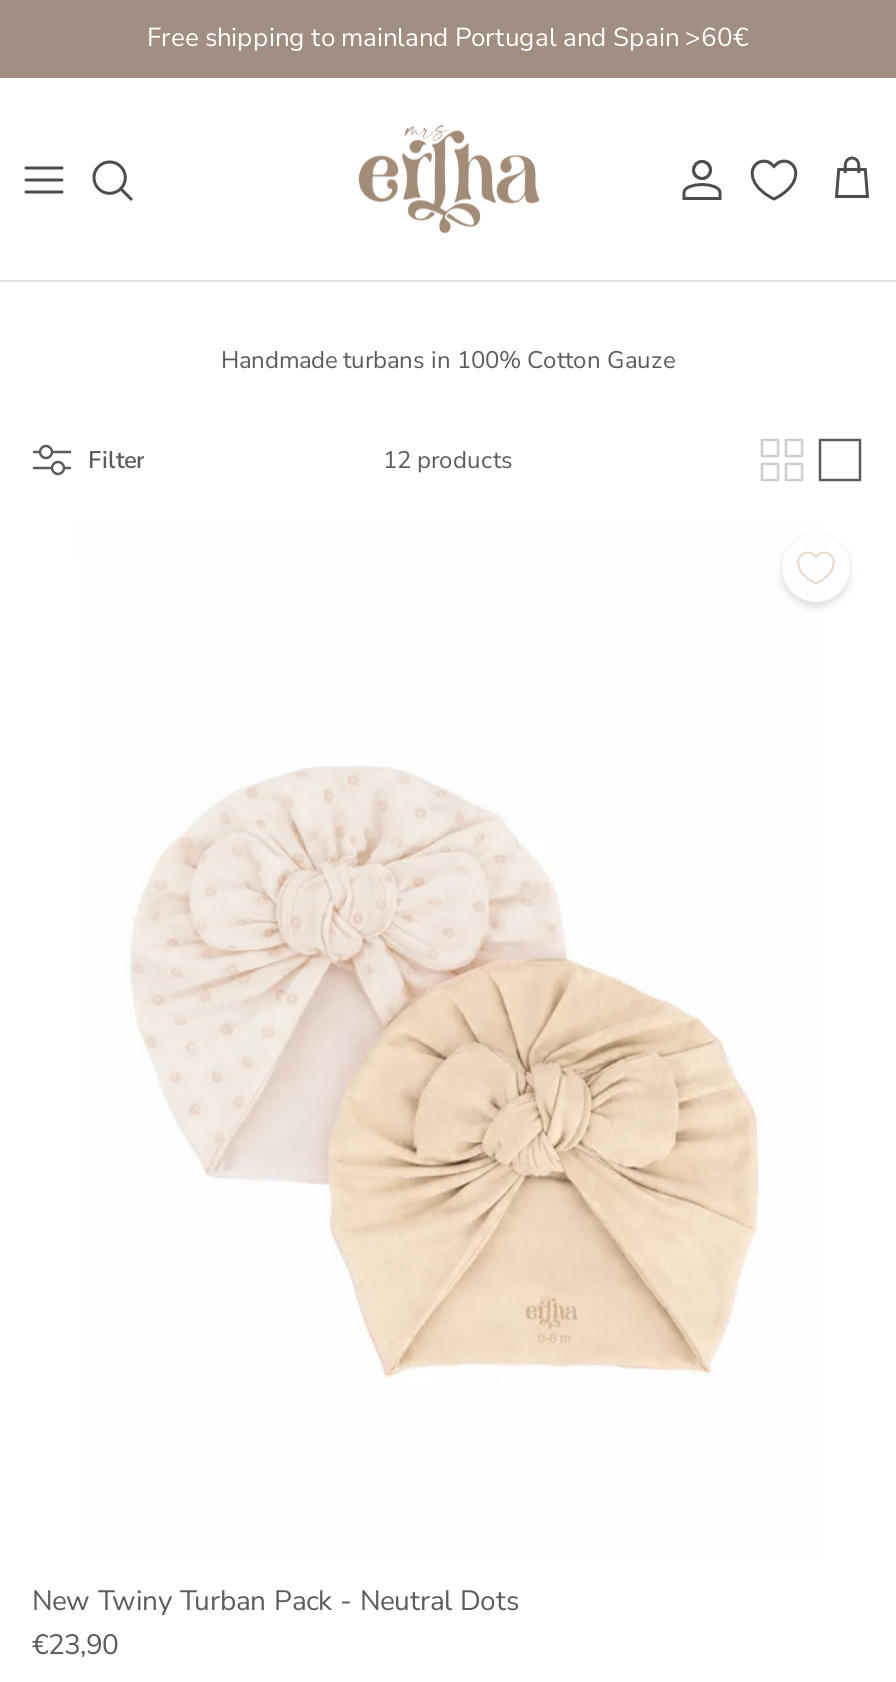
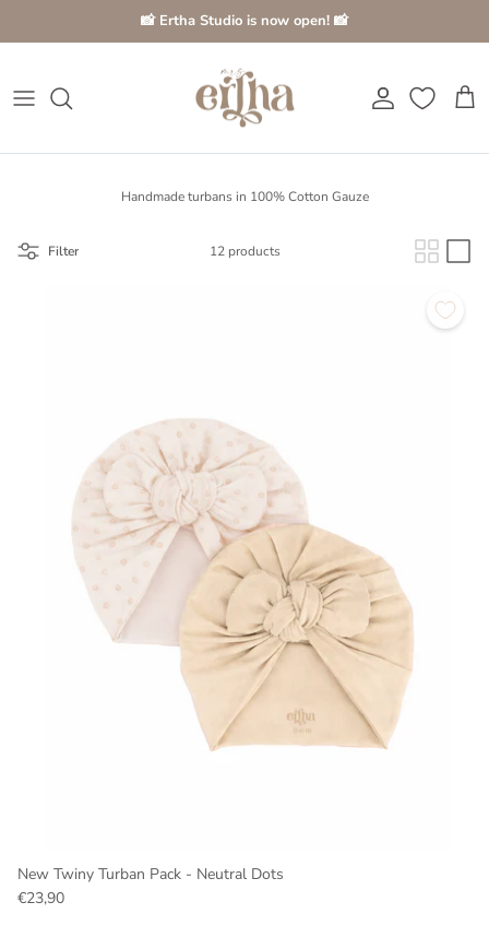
[147,21,749,57] Free shipping to mainland Portugal and Spain >60€ -> none

